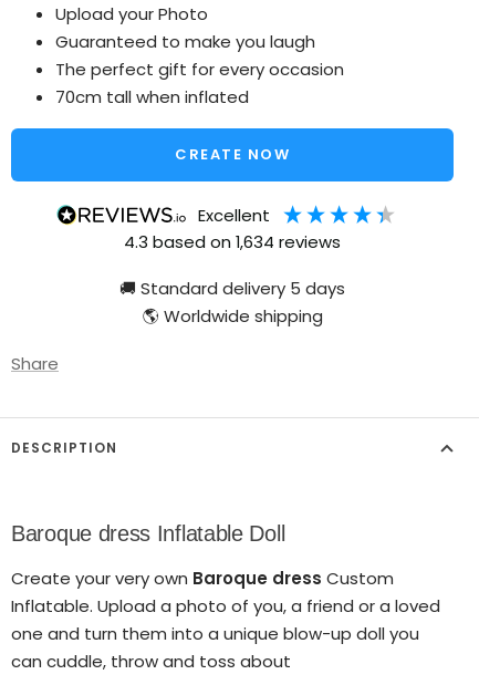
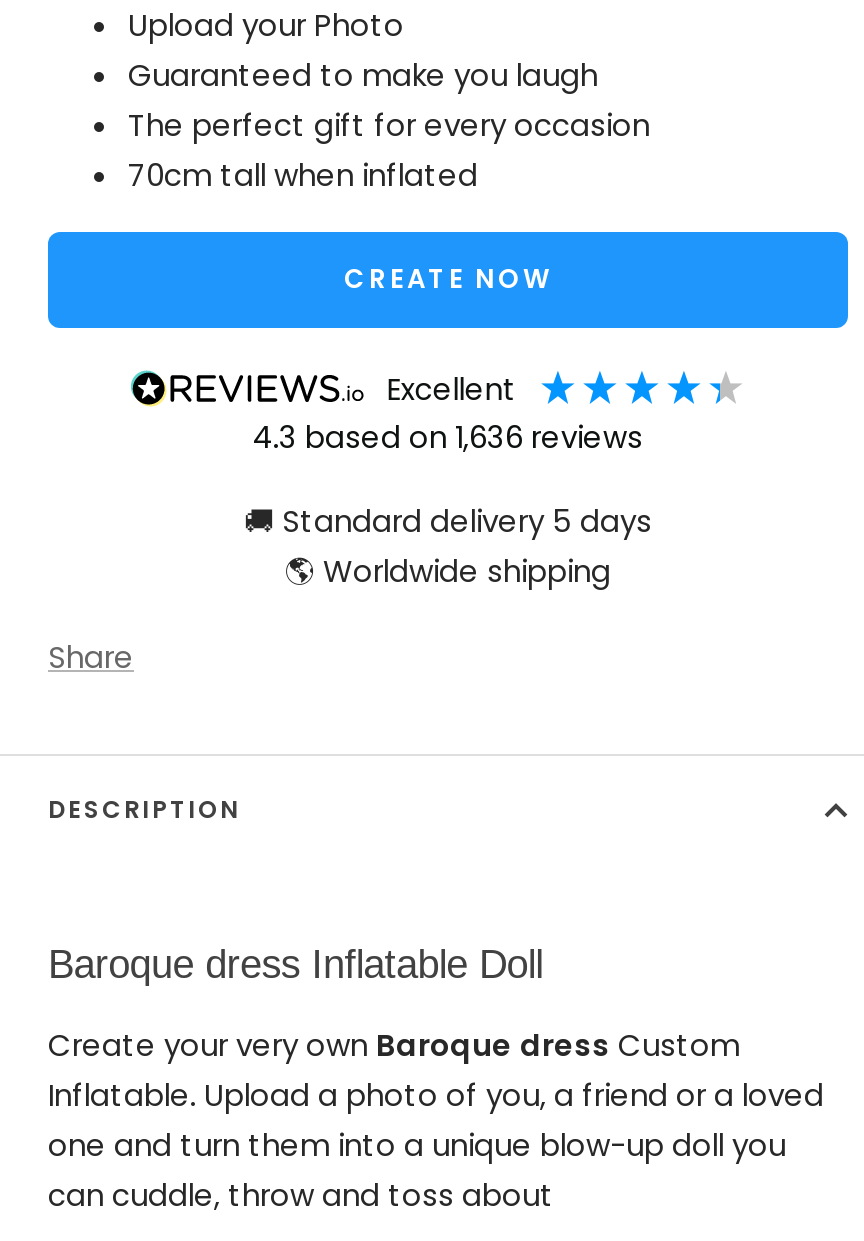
[124,230,341,254] 4.3 based on 1,634 reviews -> [253,416,643,458] 4.3 based on 1,636 reviews

